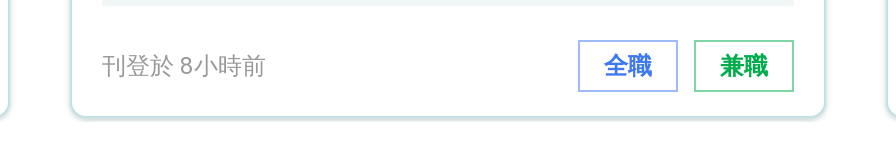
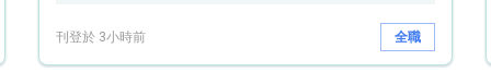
[102,51,266,79] 刊登於 8小時前 -> [56,29,146,44] 刊登於 3小時前
[720,51,768,79] 兼職 -> none

